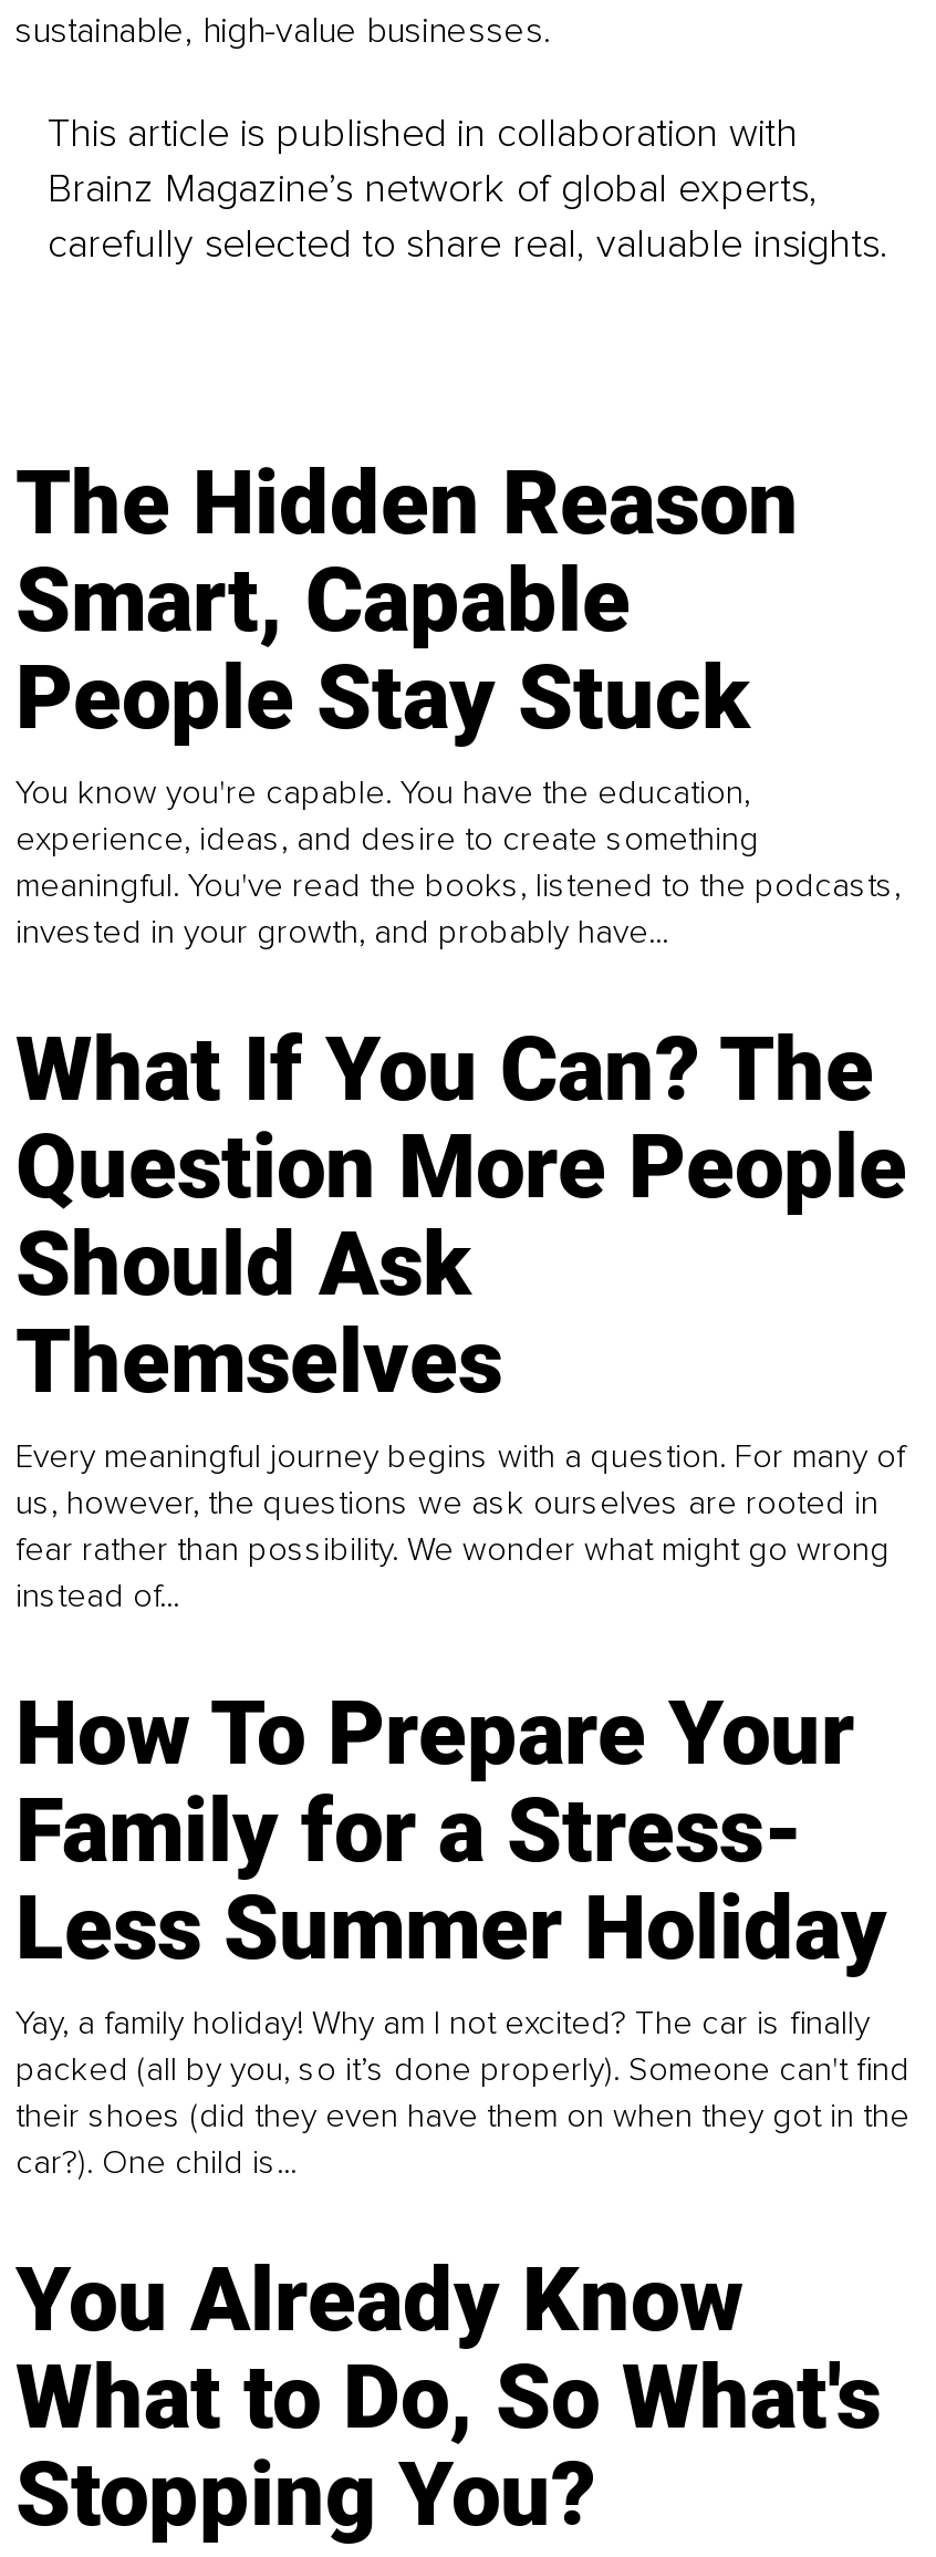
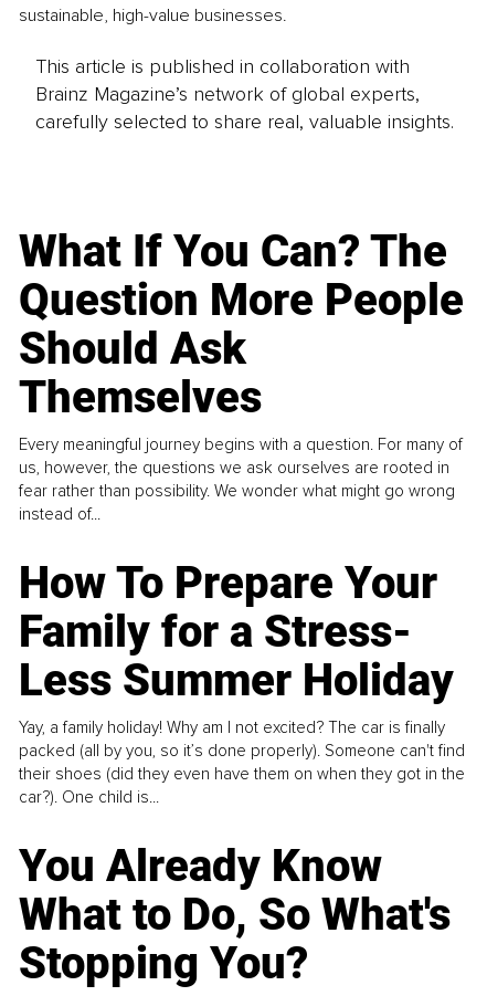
[15,451,901,952] The Hidden Reason | Smart, Capable | People Stay Stuck | You know you're capable. You have the education, | experience, ideas, and desire to create something | meaningful. You've read the books, listened to the podcasts, | invested in your growth, and probably have... -> none

